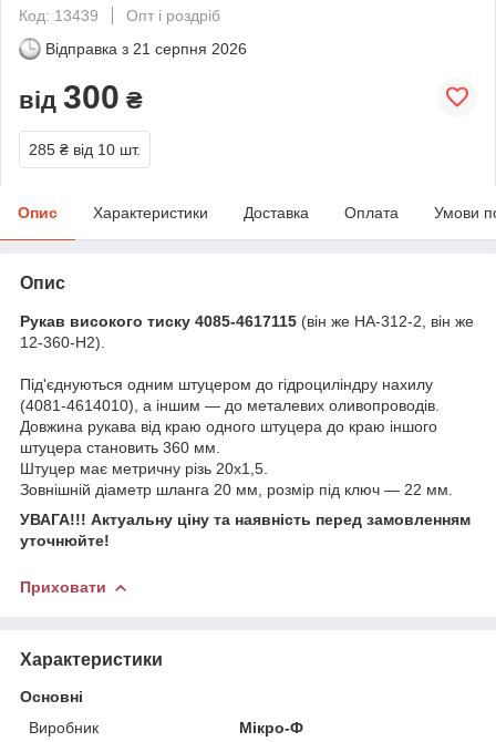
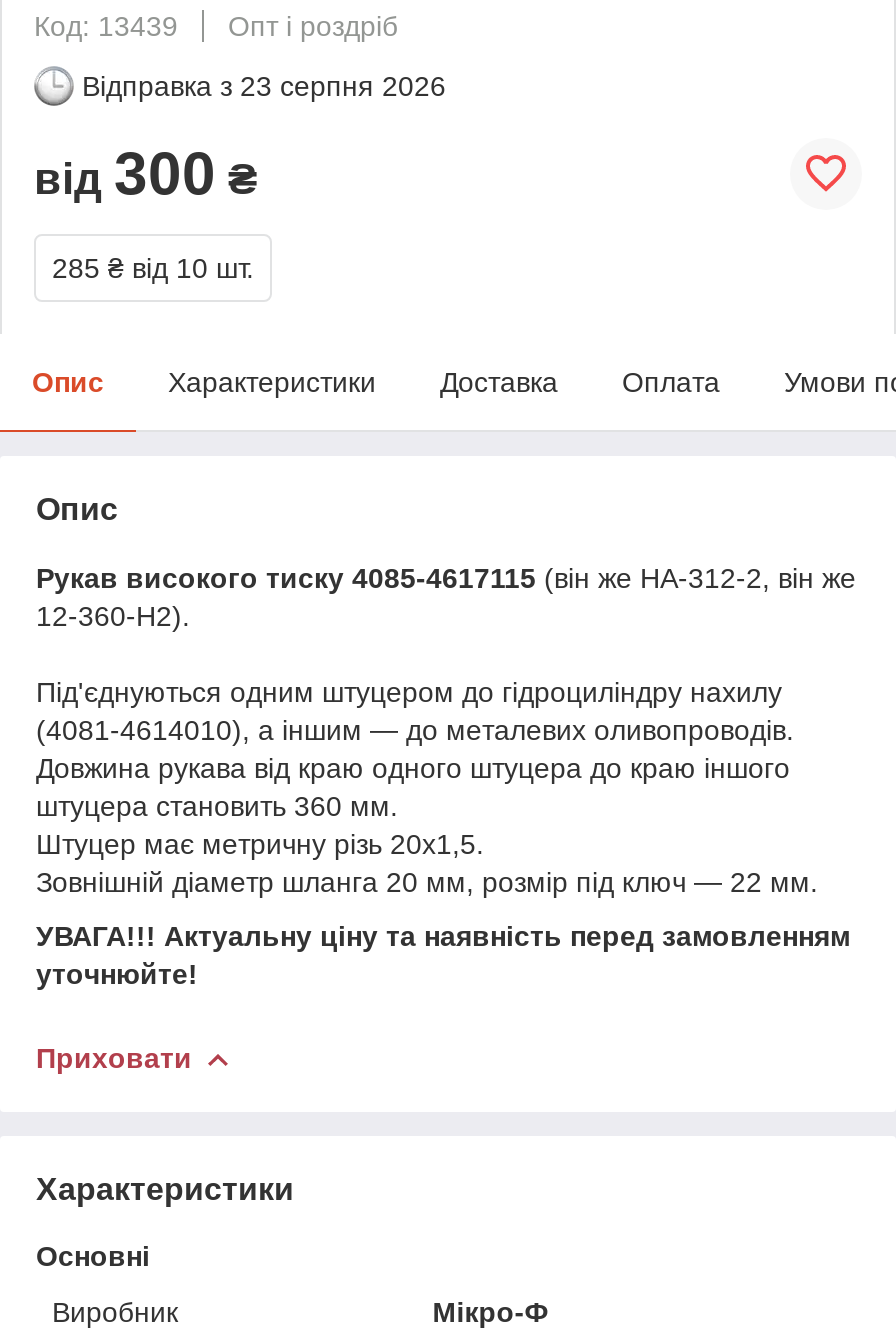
[45,40,247,57] Відправка з 21 серпня 2026 -> [82,70,446,102] Відправка з 23 серпня 2026

